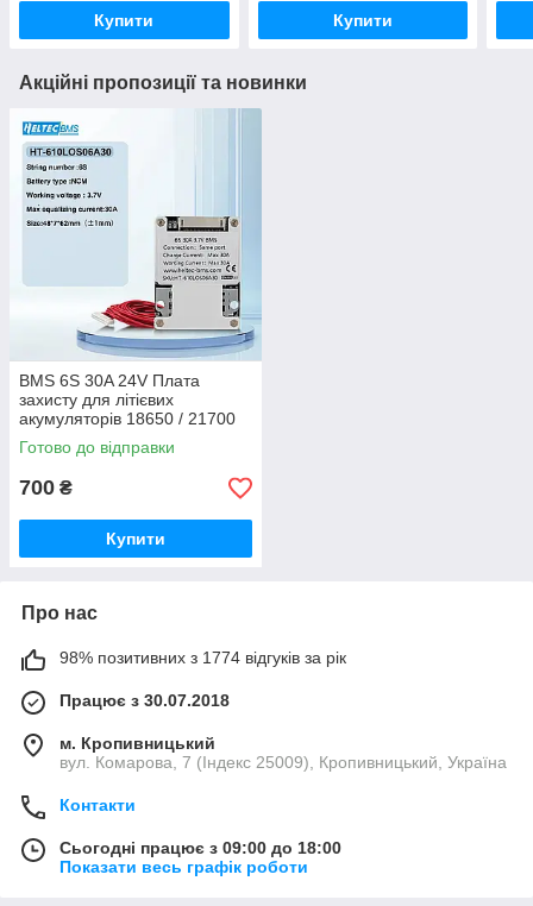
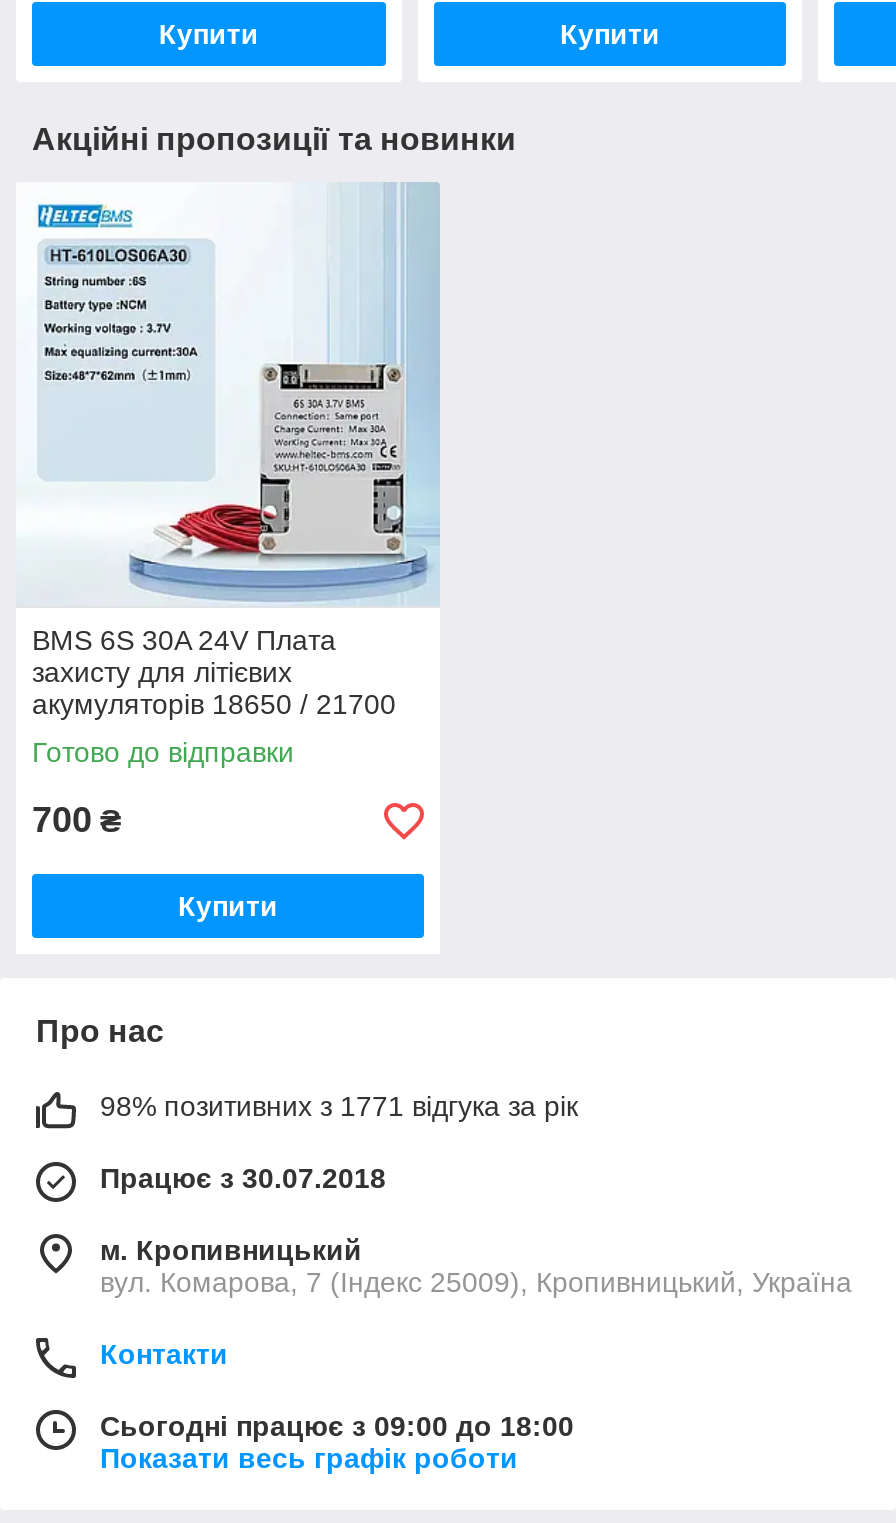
[59,649,346,668] 98% позитивних з 1774 відгуків за рік -> [100,1091,578,1123] 98% позитивних з 1771 відгука за рік

